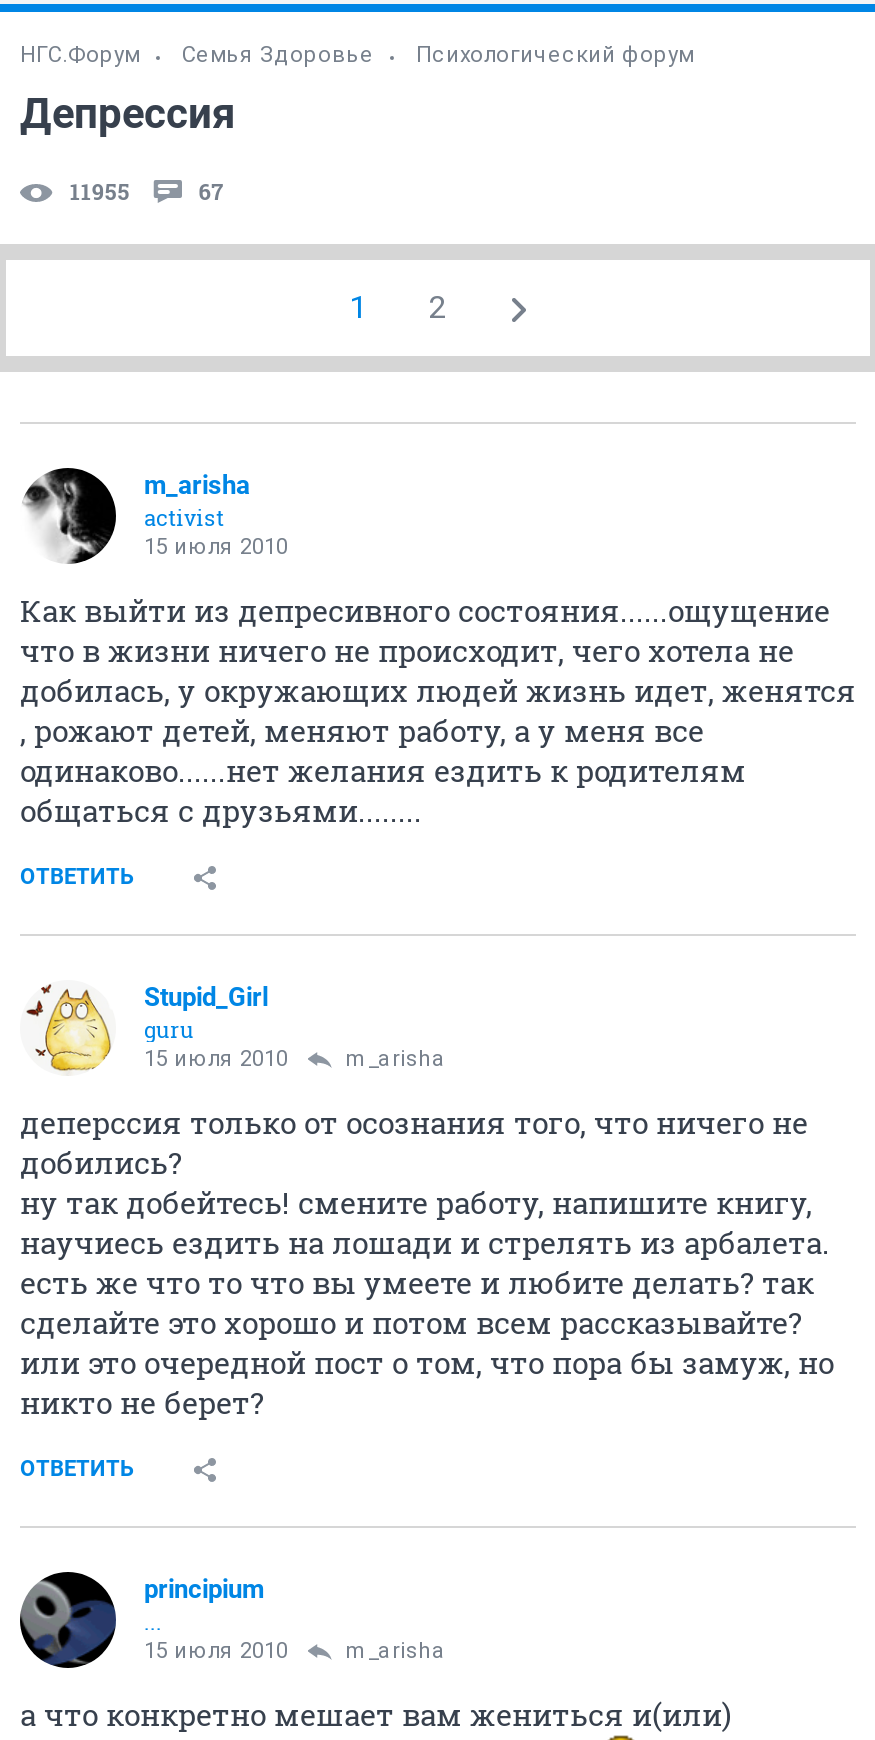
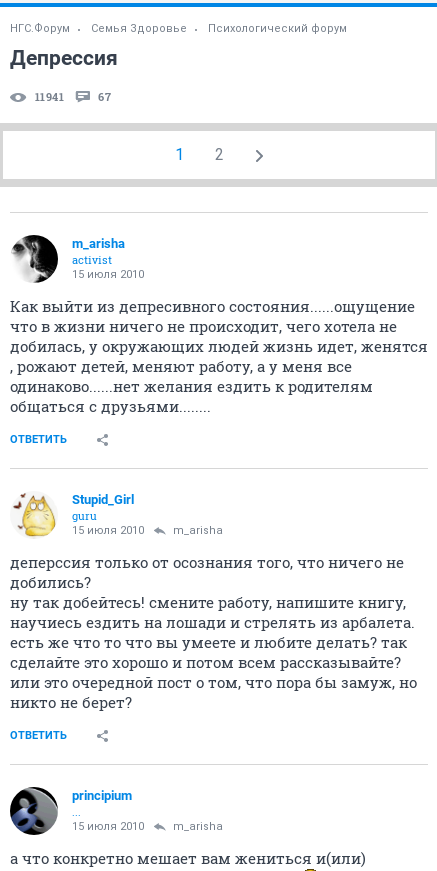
[70,176,130,206] 11955 -> [35,89,64,104] 11941
[20,1572,118,1664] [image] -> [11,787,58,833] [image]

